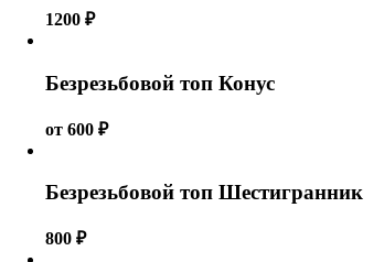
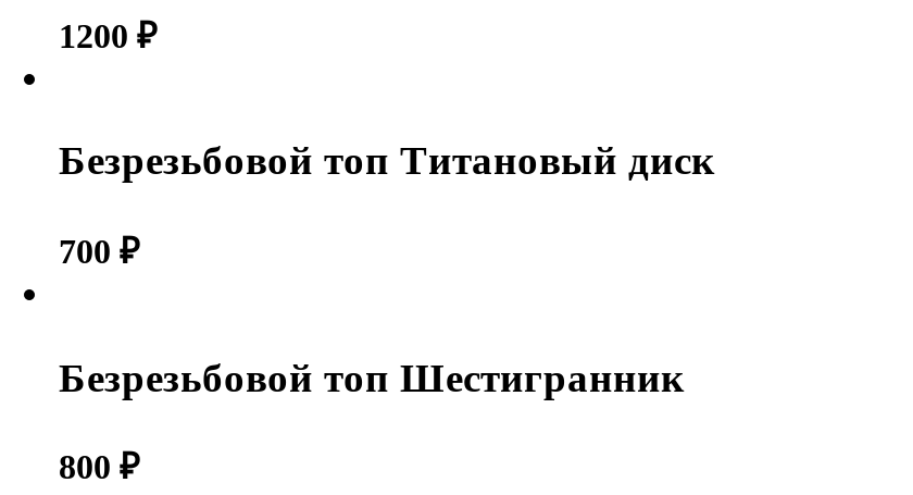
[45,72,275,95] Безрезьбовой топ Конус -> [59,137,715,183] Безрезьбовой топ Титановый диск
[45,120,108,138] от 600 ₽ -> [59,232,139,269] 700 ₽

